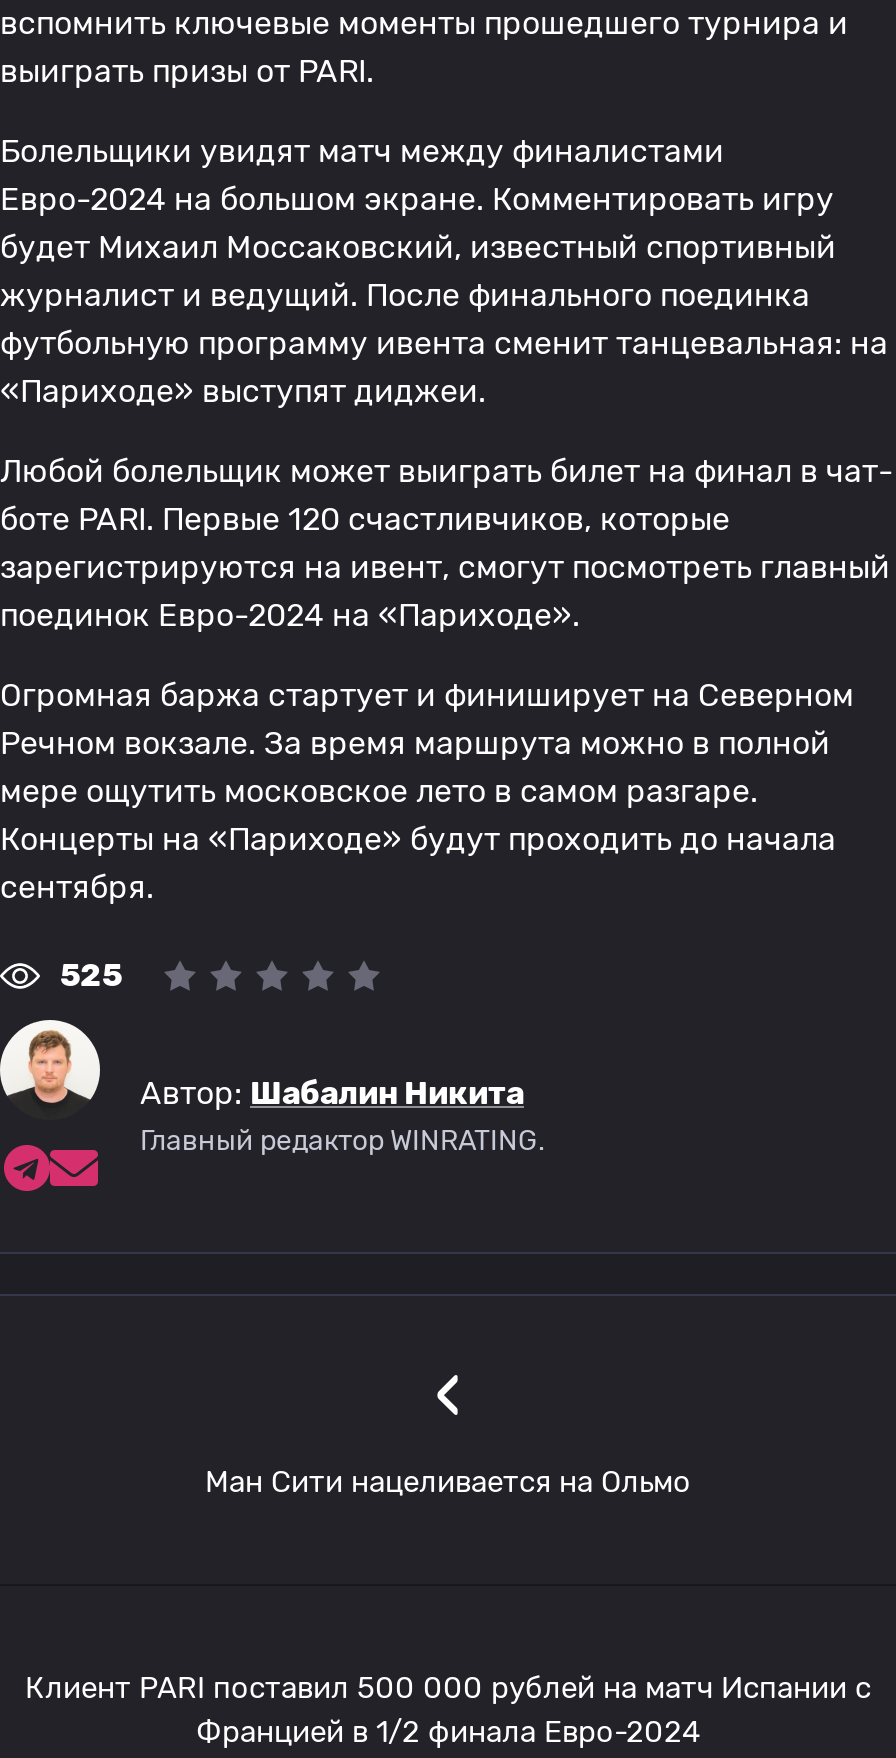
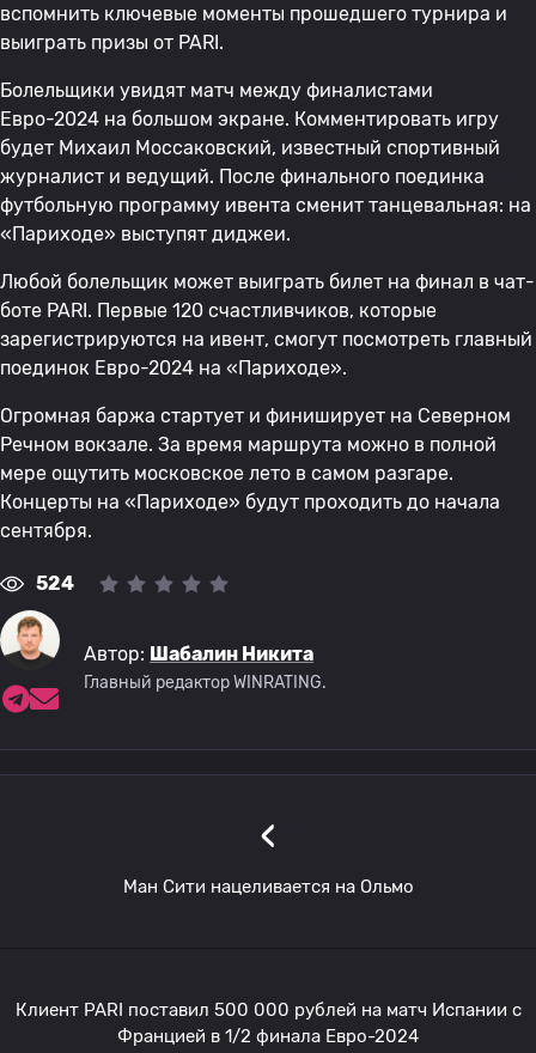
[60,957,122,995] 525 -> [36,573,74,595] 524

